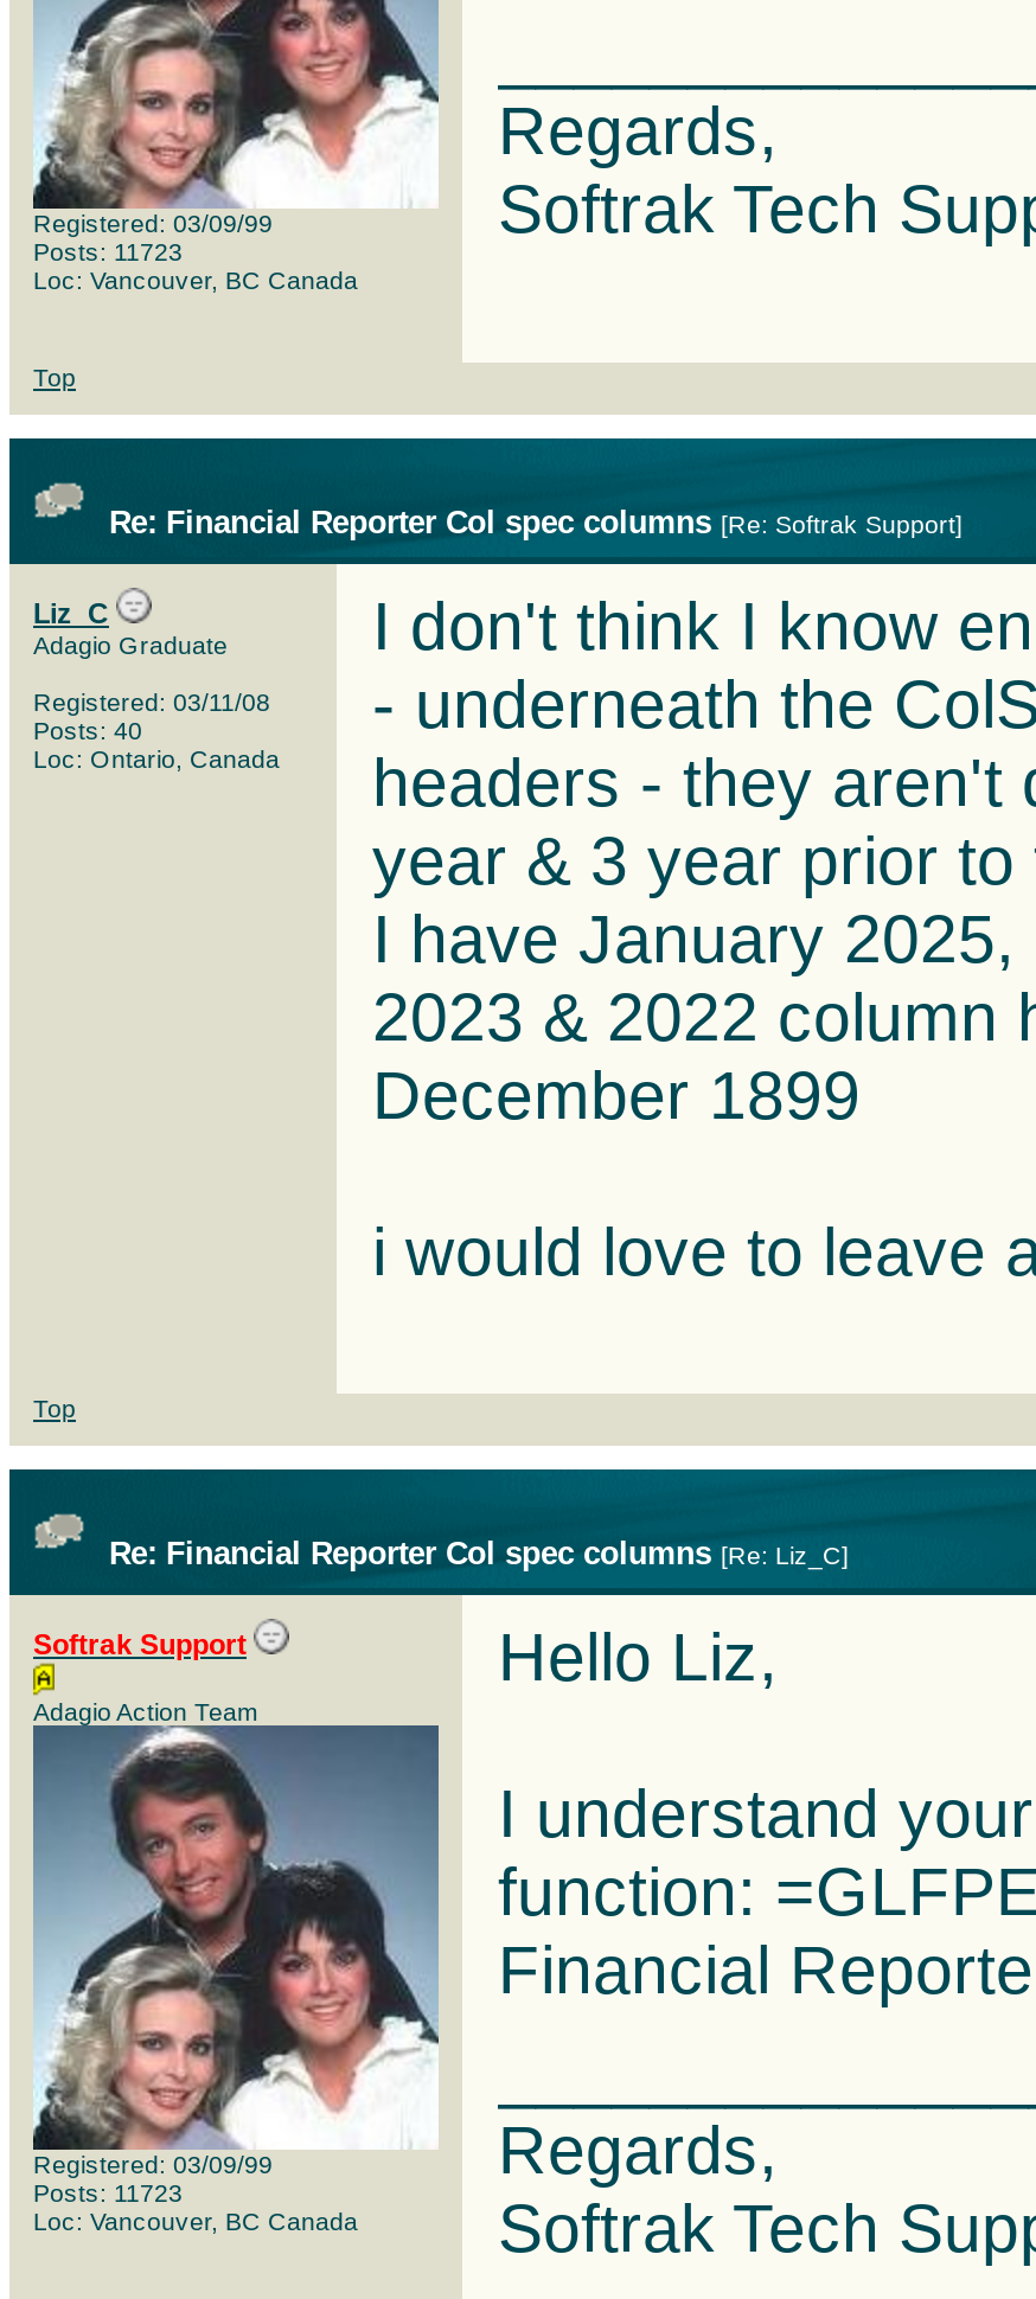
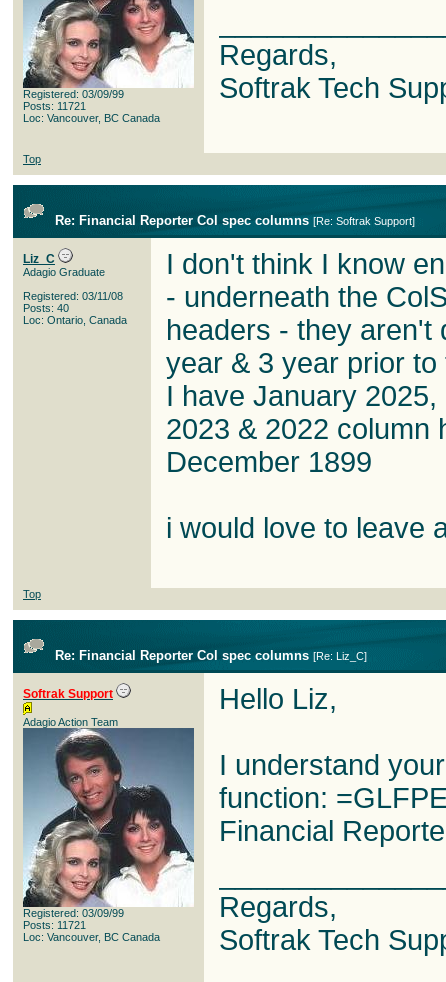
[33,237,183,265] Posts: 11723 -> [23,100,86,112] Posts: 11721
[33,2178,183,2207] Posts: 11723 -> [23,919,86,931] Posts: 11721

